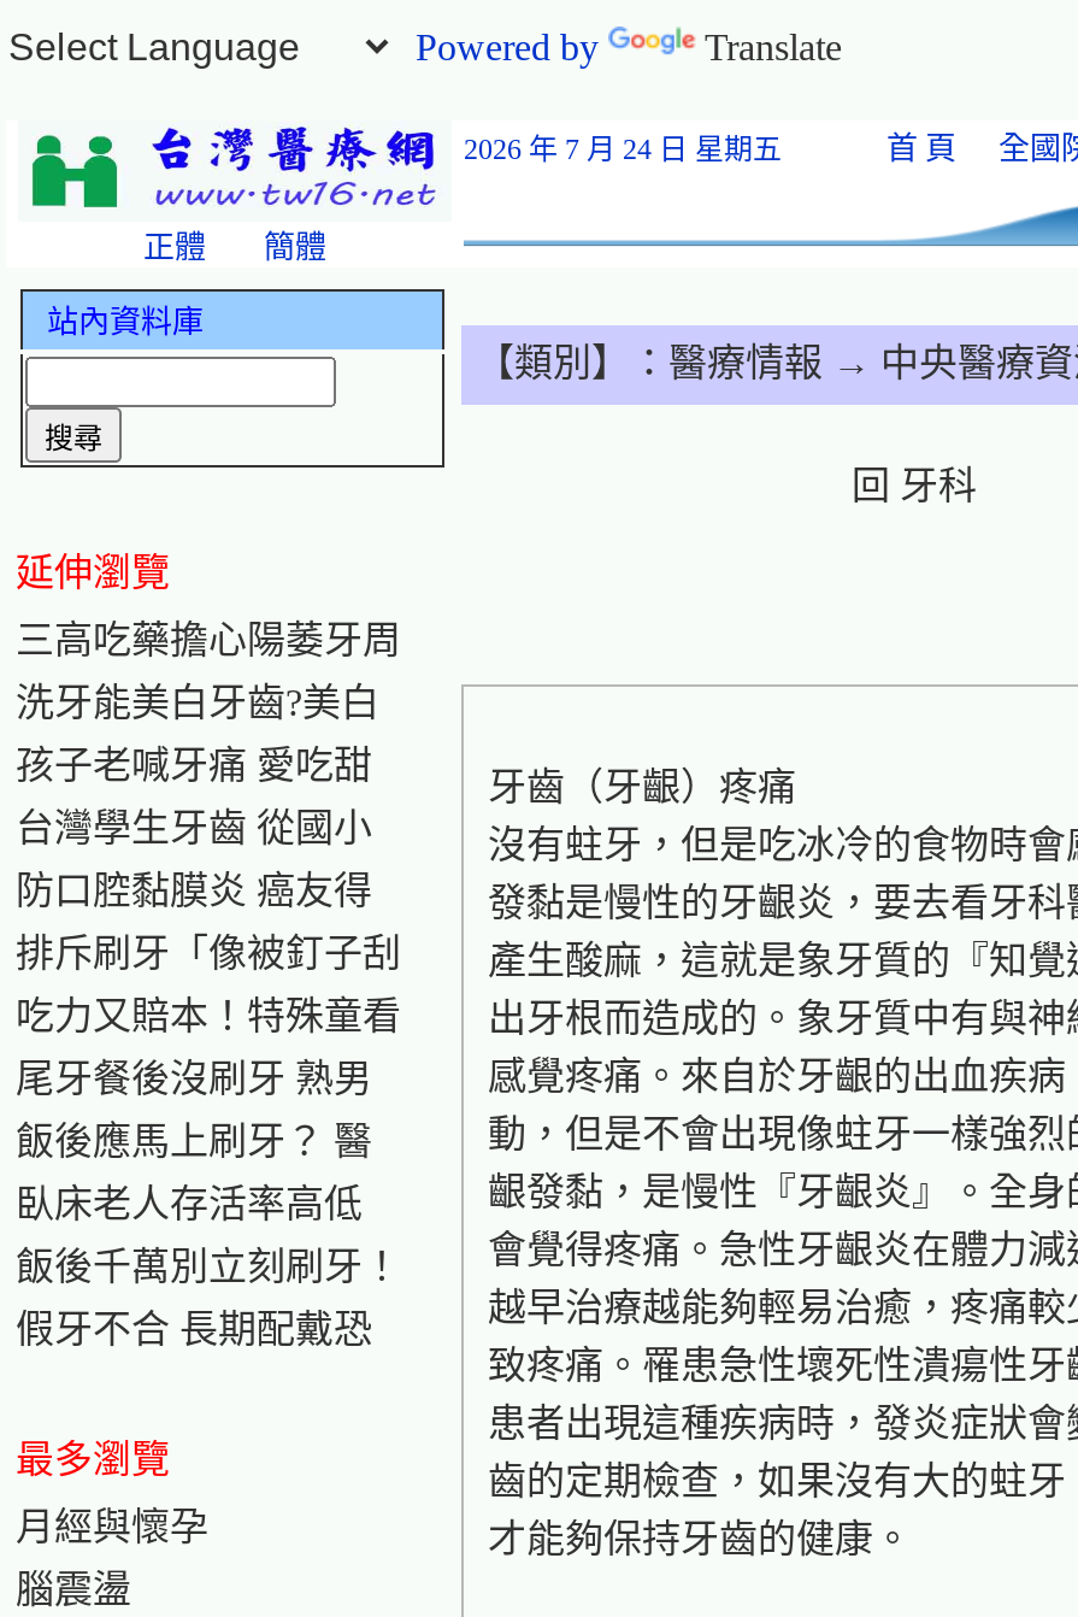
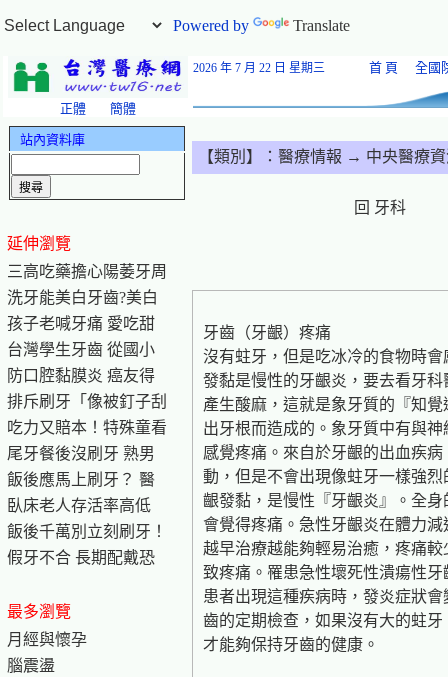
[464,133,782,166] 2026 年 7 月 24 日星期五 -> [193,61,325,75] 2026 年 7 月 22 日星期三

